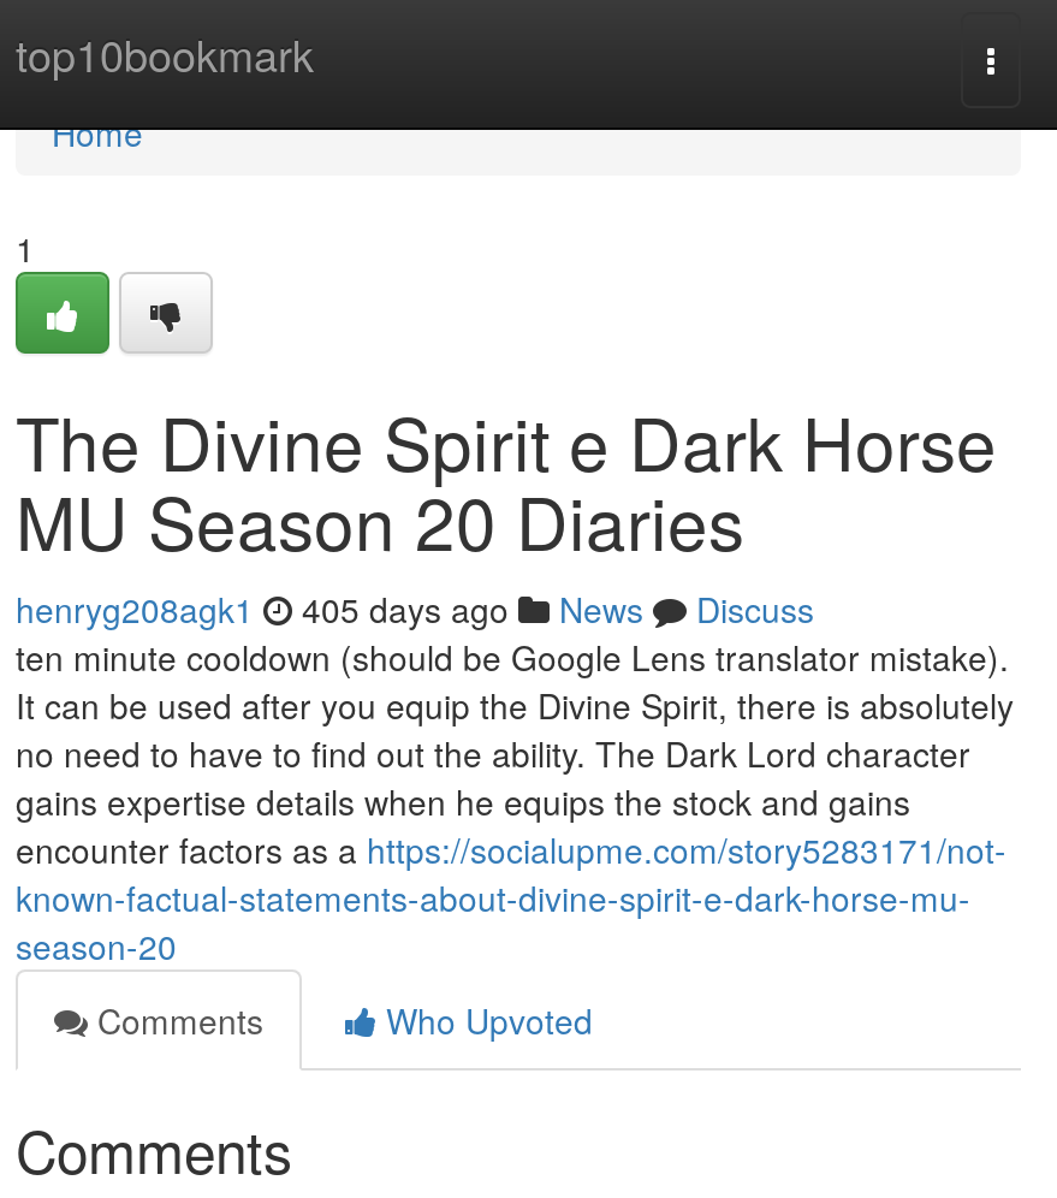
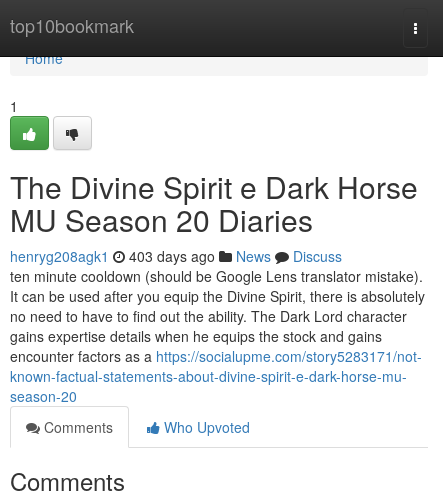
[16,585,814,633] henryg208agk1 405 days ago News Discuss -> [10,246,342,266] henryg208agk1 403 days ago News Discuss

